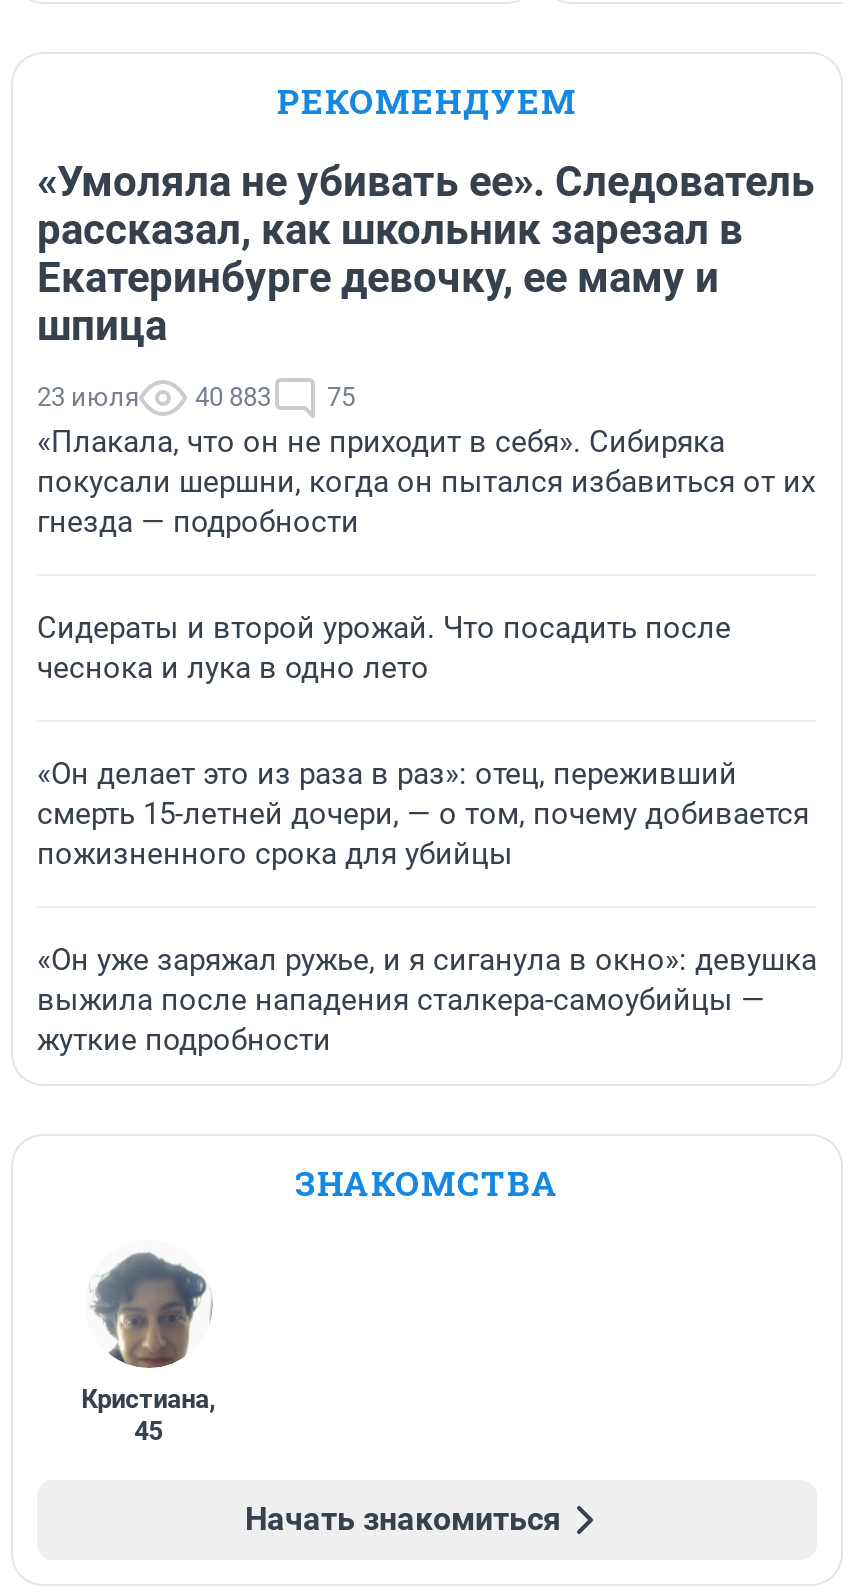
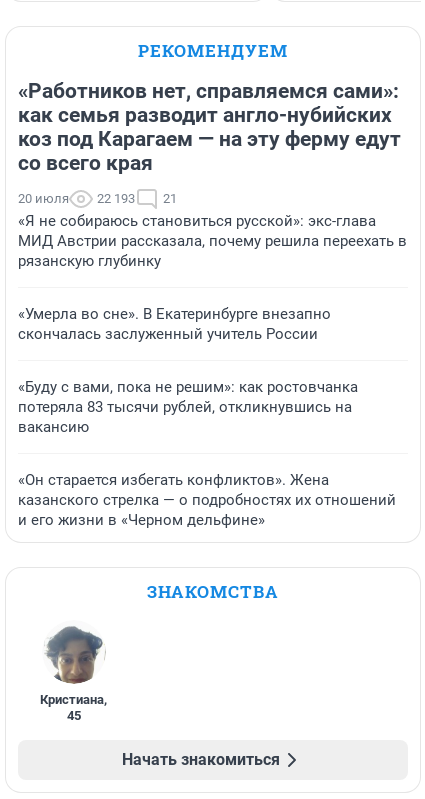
[37,157,815,349] «Умоляла не убивать ее». Следователь | рассказал, как школьник зарезал в | Екатеринбурге девочку, ее маму и | шпица -> [18,79,401,175] «Работников нет, справляемся сами»: | как семья разводит англо-нубийских | коз под Карагаем — на эту ферму едут | со всего края
[37,381,815,539] 23 июля | 40 883 | 75 | «Плакала, что он не приходит в себя». Сибиряка | покусали шершни, когда он пытался избавиться от их | гнезда — подробности -> [18,191,407,270] 20 июля | 22 193 | 21 | «Я не собираюсь становиться русской»: экс-глава | МИД Австрии рассказала, почему решила переехать в | рязанскую глубинку
[37,609,731,685] Сидераты и второй урожай. Что посадить после | чеснока и лука в одно лето -> [18,305,331,343] «Умерла во сне». В Екатеринбурге внезапно | скончалась заслуженный учитель России
[37,755,809,871] «Он делает это из раза в раз»: отец, переживший | смерть 15-летней дочери, — о том, почему добивается | пожизненного срока для убийцы -> [18,378,358,436] «Буду с вами, пока не решим»: как ростовчанка | потеряла 83 тысячи рублей, откликнувшись на | вакансию
[37,941,817,1057] «Он уже заряжал ружье, и я сиганула в окно»: девушка | выжила после нападения сталкера-самоубийцы — | жуткие подробности -> [18,471,396,529] «Он старается избегать конфликтов». Жена | казанского стрелка — о подробностях их отношений | и его жизни в «Черном дельфине»

